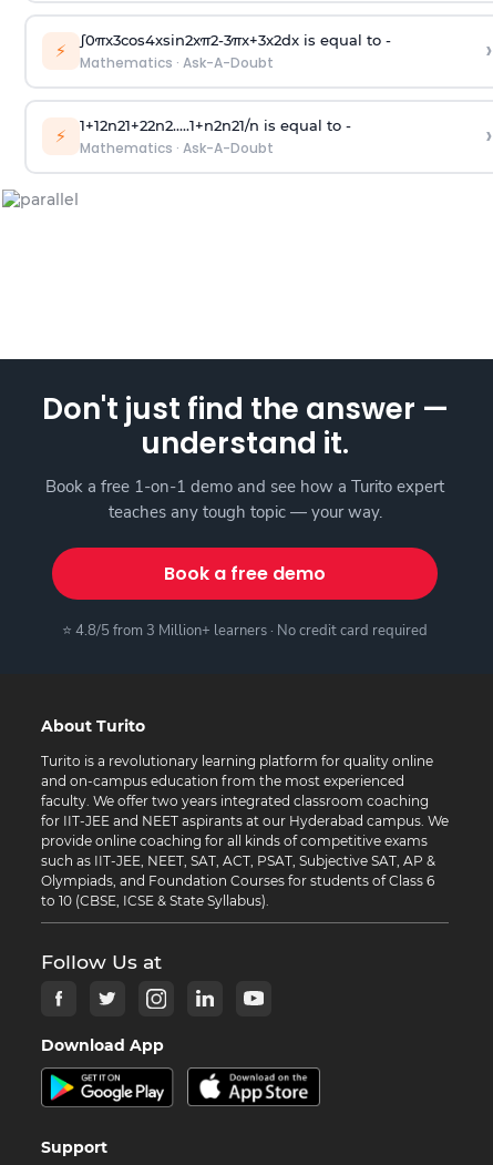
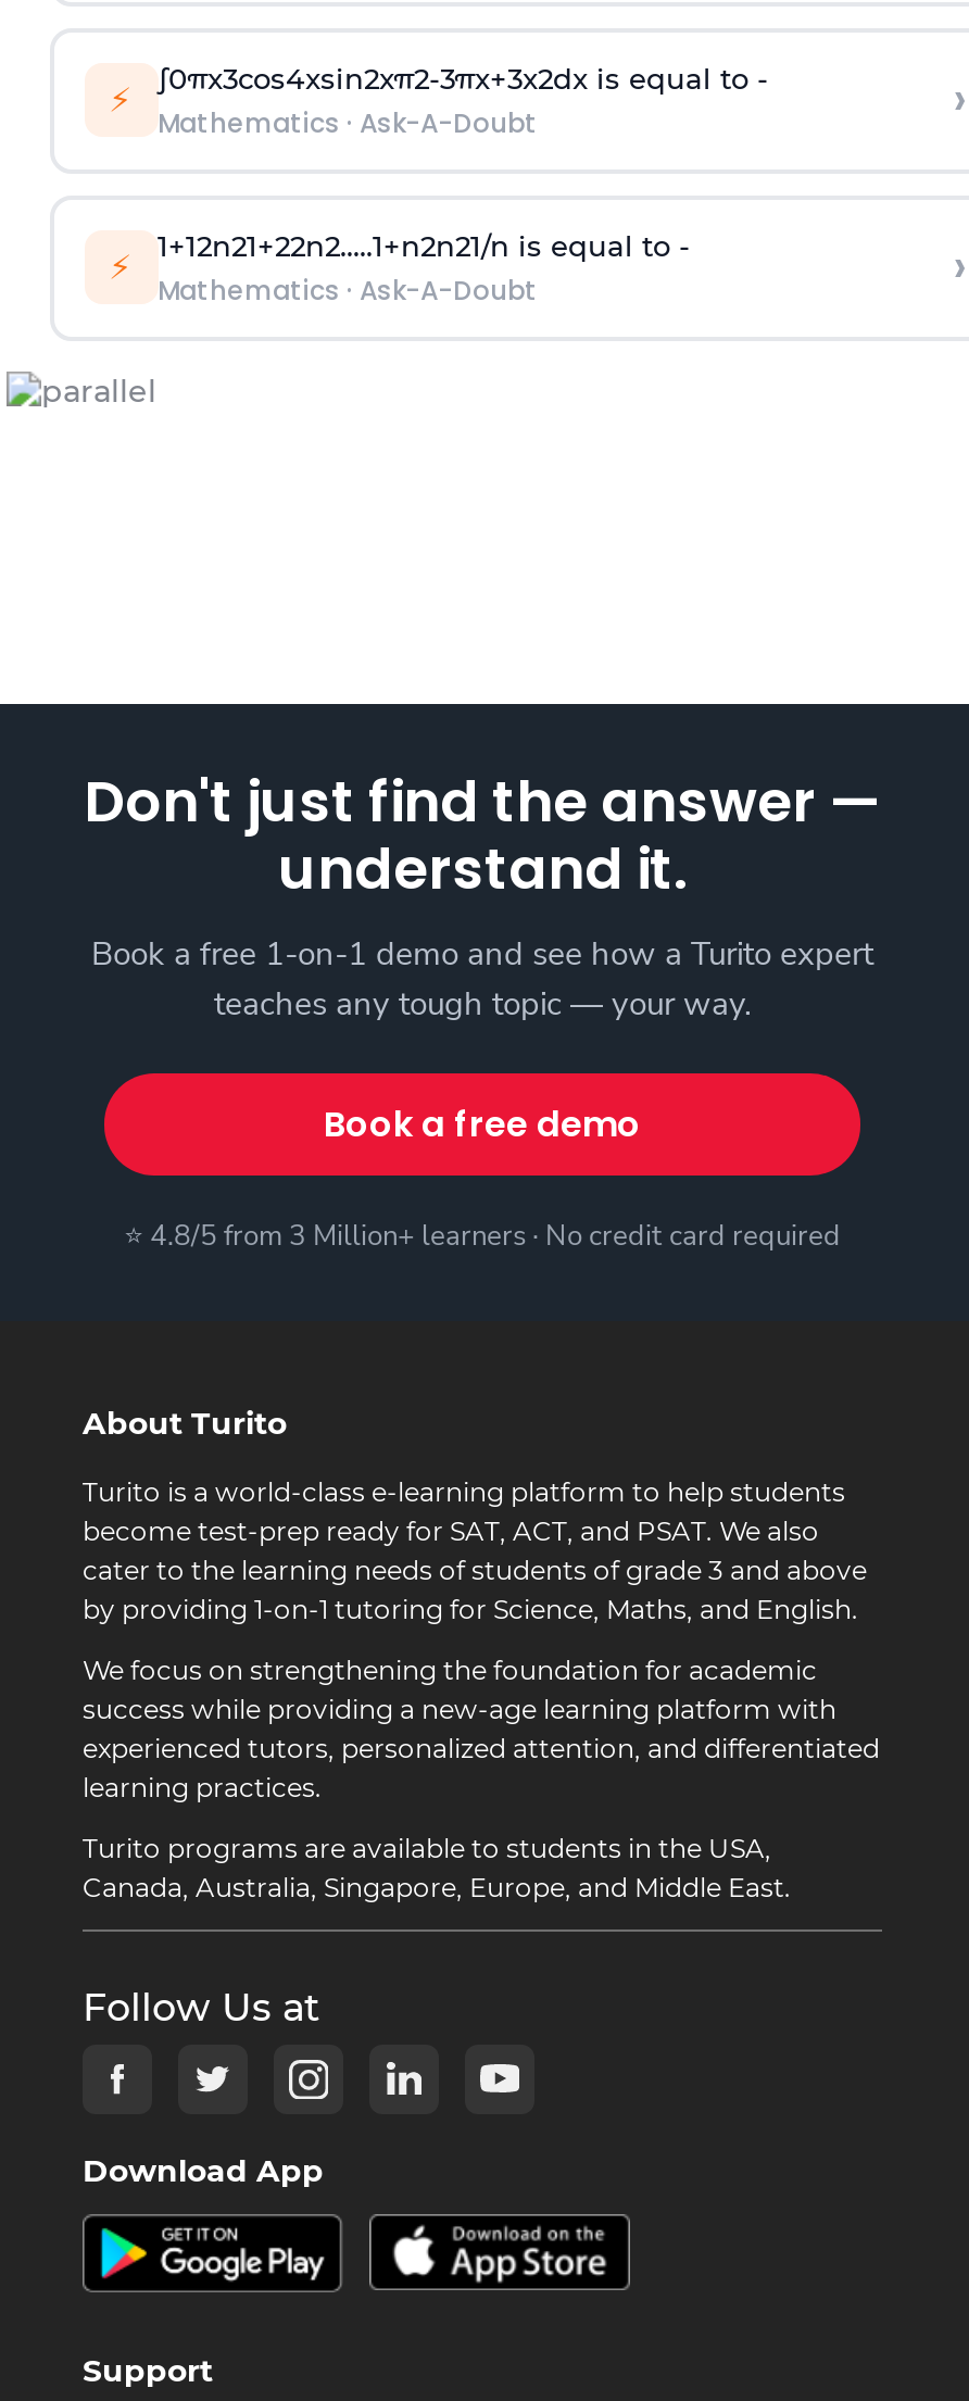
[41,752,449,909] Turito is a revolutionary learning platform for quality online | and on-campus education from the most experienced | faculty. We offer two years integrated classroom coaching | for IIT-JEE and NEET aspirants at our Hyderabad campus. We | provide online coaching for all kinds of competitive exams | such as IIT-JEE, NEET, SAT, ACT, PSAT, Subjective SAT, AP & | Olympiads, and Foundation Courses for students of Class 6 | to 10 (CBSE, ICSE & State Syllabus). -> [83,1475,880,1903] Turito is a world-class e-learning platform to help students | become test-prep ready for SAT, ACT, and PSAT. We also | cater to the learning needs of students of grade 3 and above | by providing 1-on-1 tutoring for Science, Maths, and English. | We focus on strengthening the foundation for academic | success while providing a new-age learning platform with | experienced tutors, personalized attention, and differentiated | learning practices. | Turito programs are available to students in the USA, | Canada, Australia, Singapore, Europe, and Middle East.

